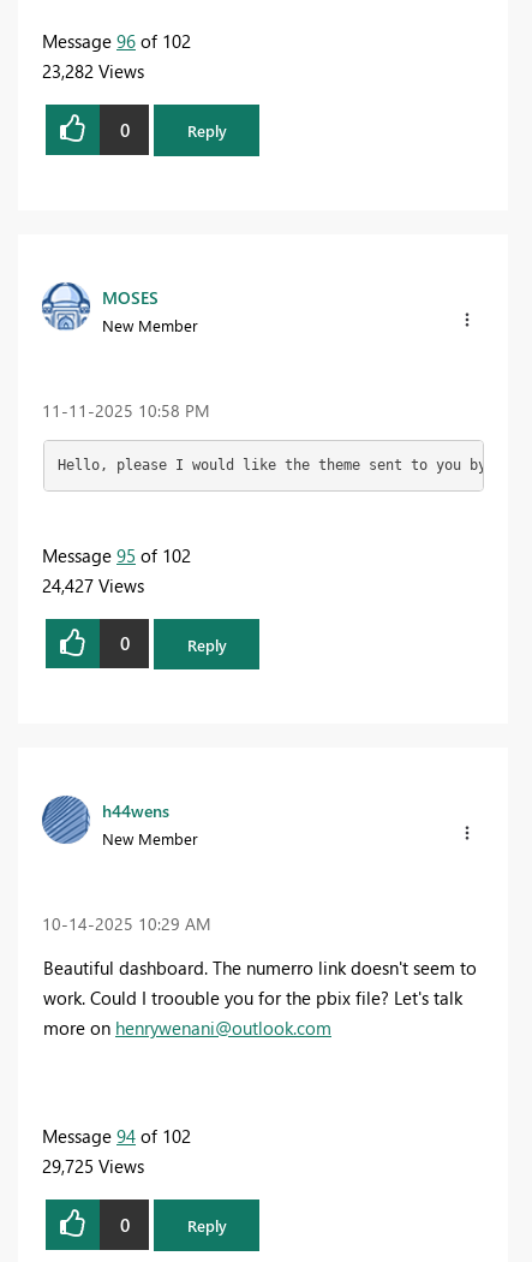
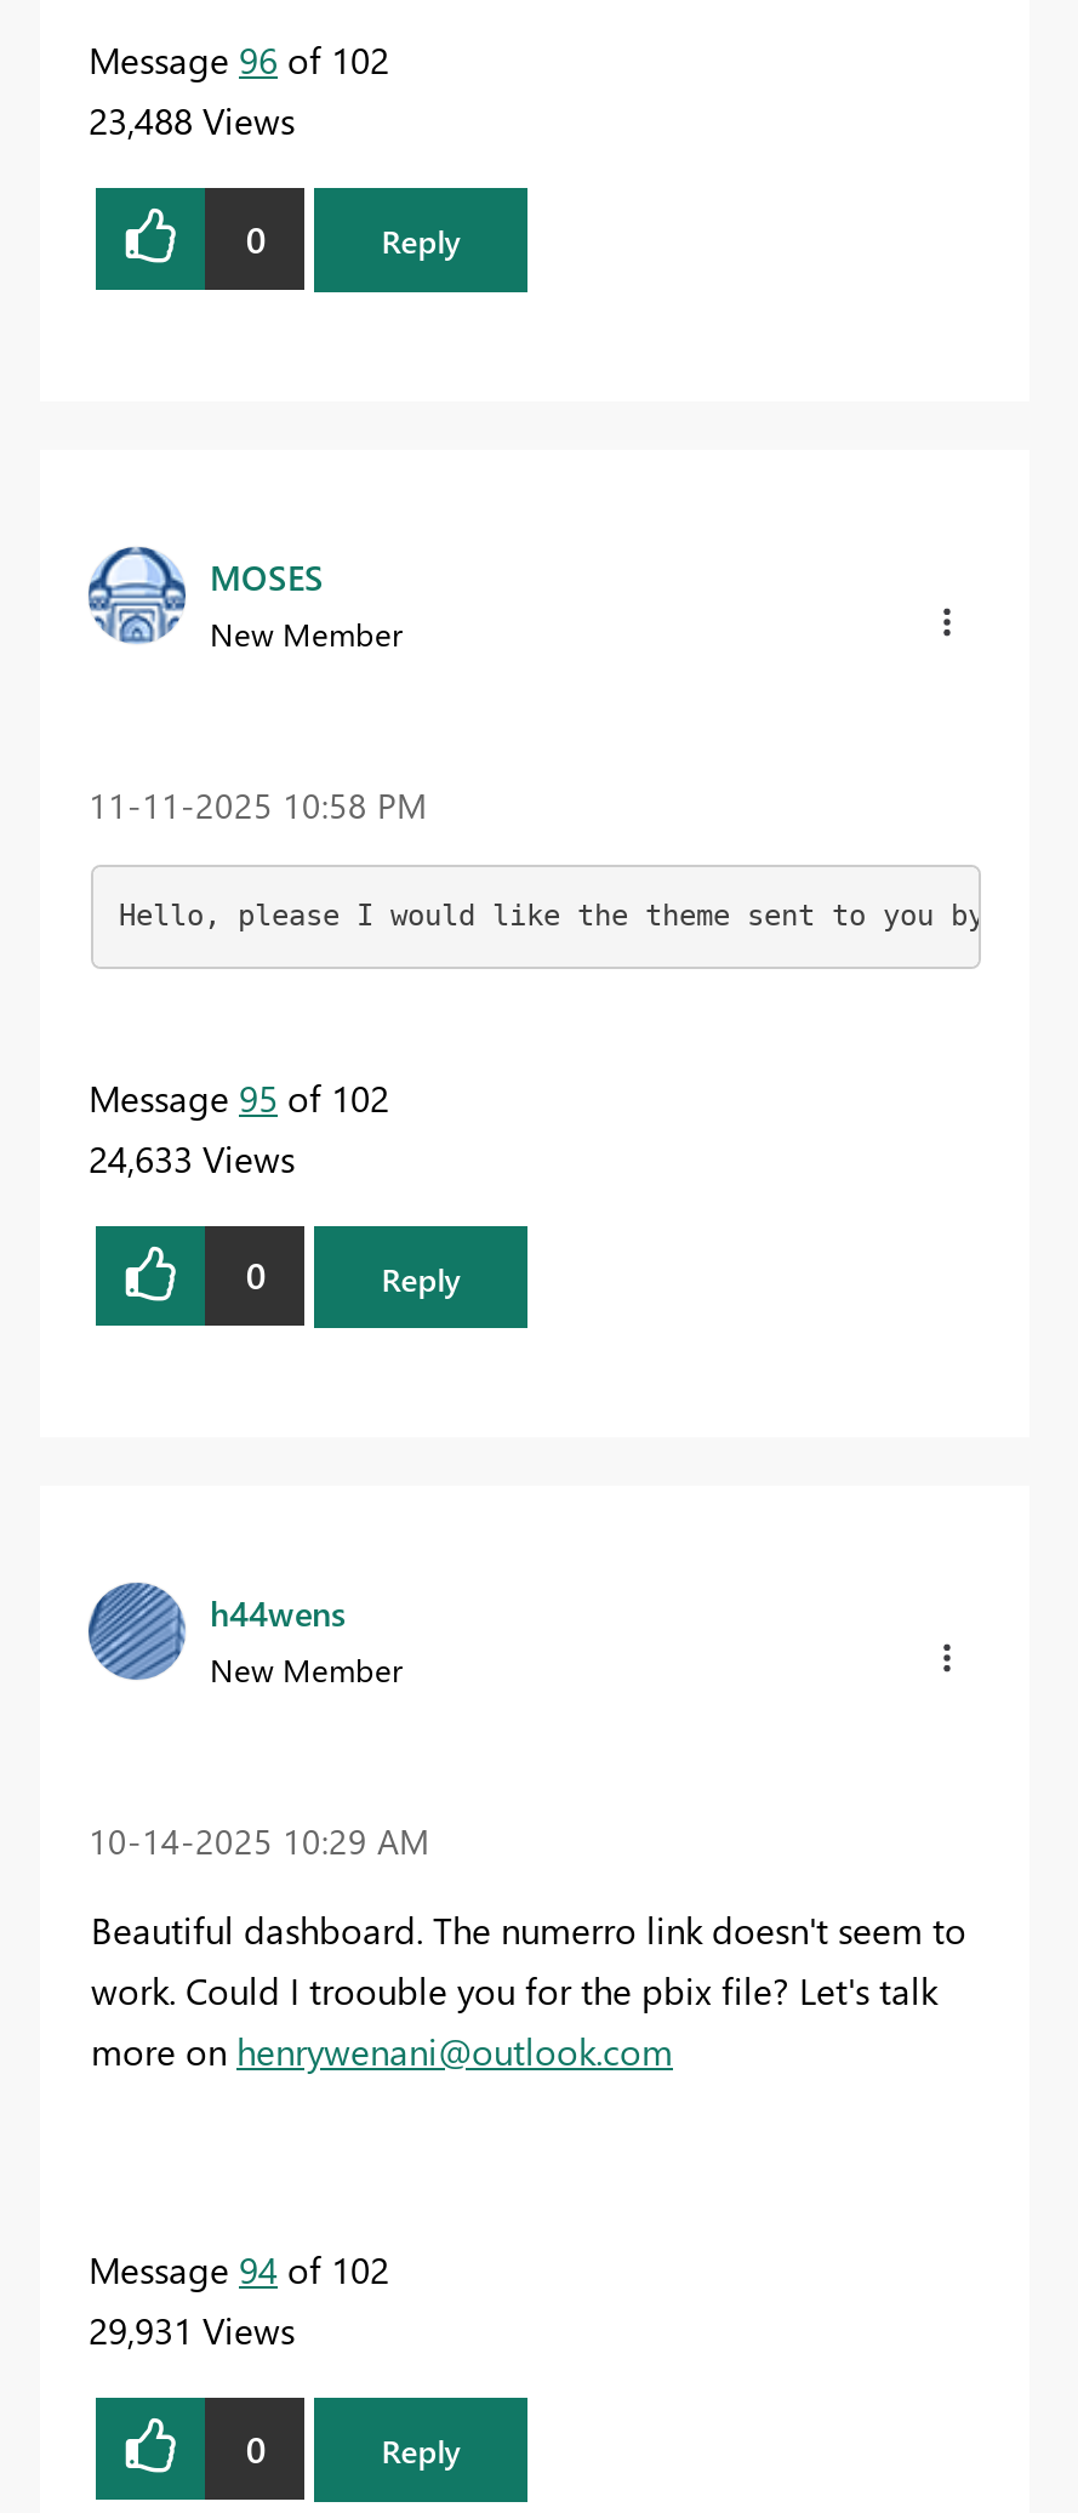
[42,59,144,84] 23,282 Views -> [89,97,295,146] 23,488 Views
[42,573,144,597] 24,427 Views -> [89,1134,295,1182] 24,633 Views
[42,1154,144,1178] 29,725 Views -> [89,2307,295,2355] 29,931 Views

